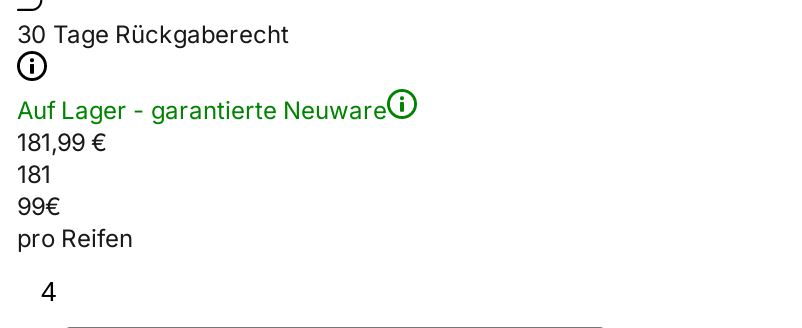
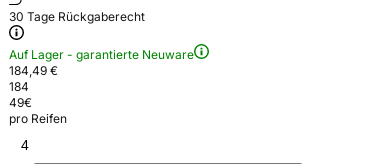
[17,127,107,157] 181,99 € -> [9,63,58,78] 184,49 €
[17,159,51,189] 181 -> [9,79,29,94] 184
[17,191,61,221] 99€ -> [9,95,32,110] 49€

